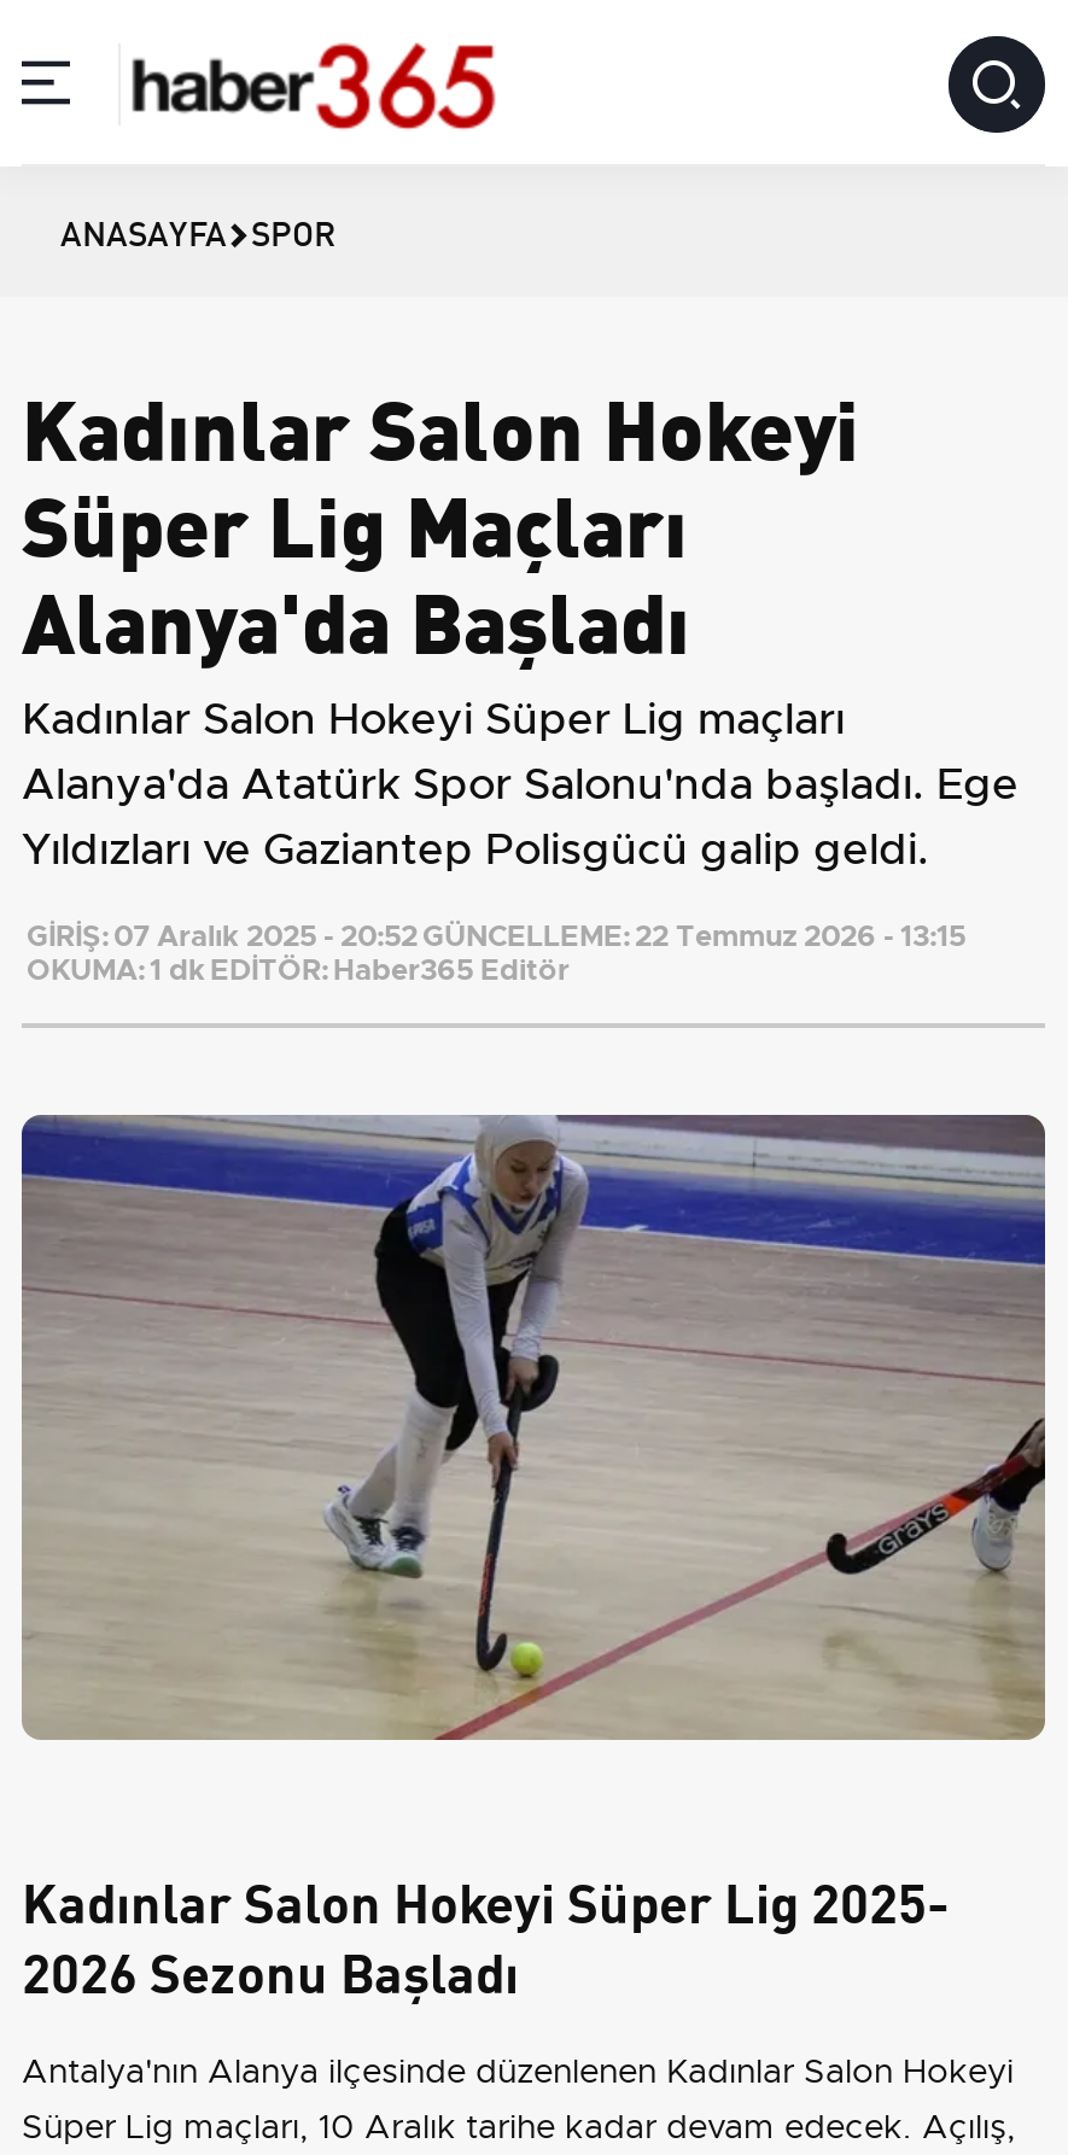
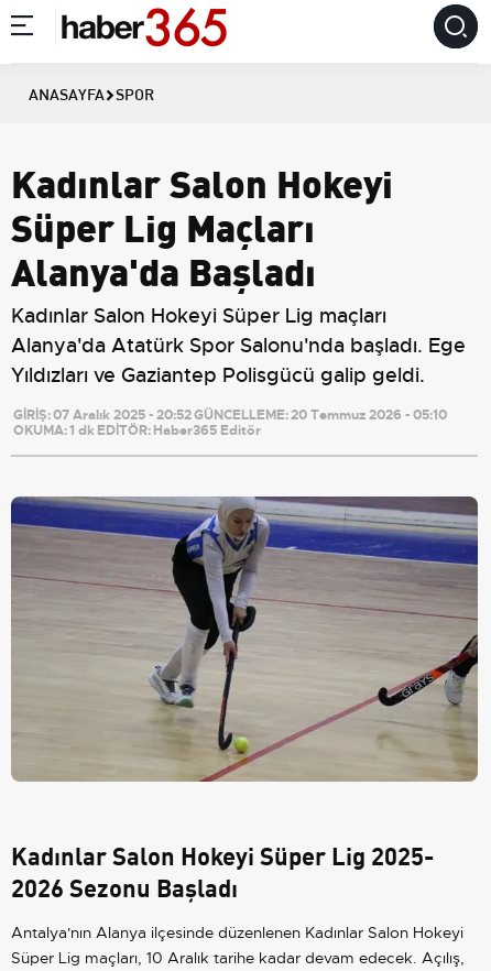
[27,917,965,956] GİRİŞ: 07 Aralık 2025 - 20:52 GÜNCELLEME: 22 Temmuz 2026 - 13:15 -> [13,406,447,424] GİRİŞ: 07 Aralık 2025 - 20:52 GÜNCELLEME: 20 Temmuz 2026 - 05:10

